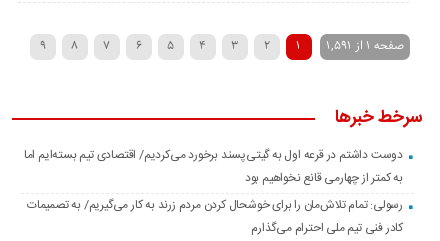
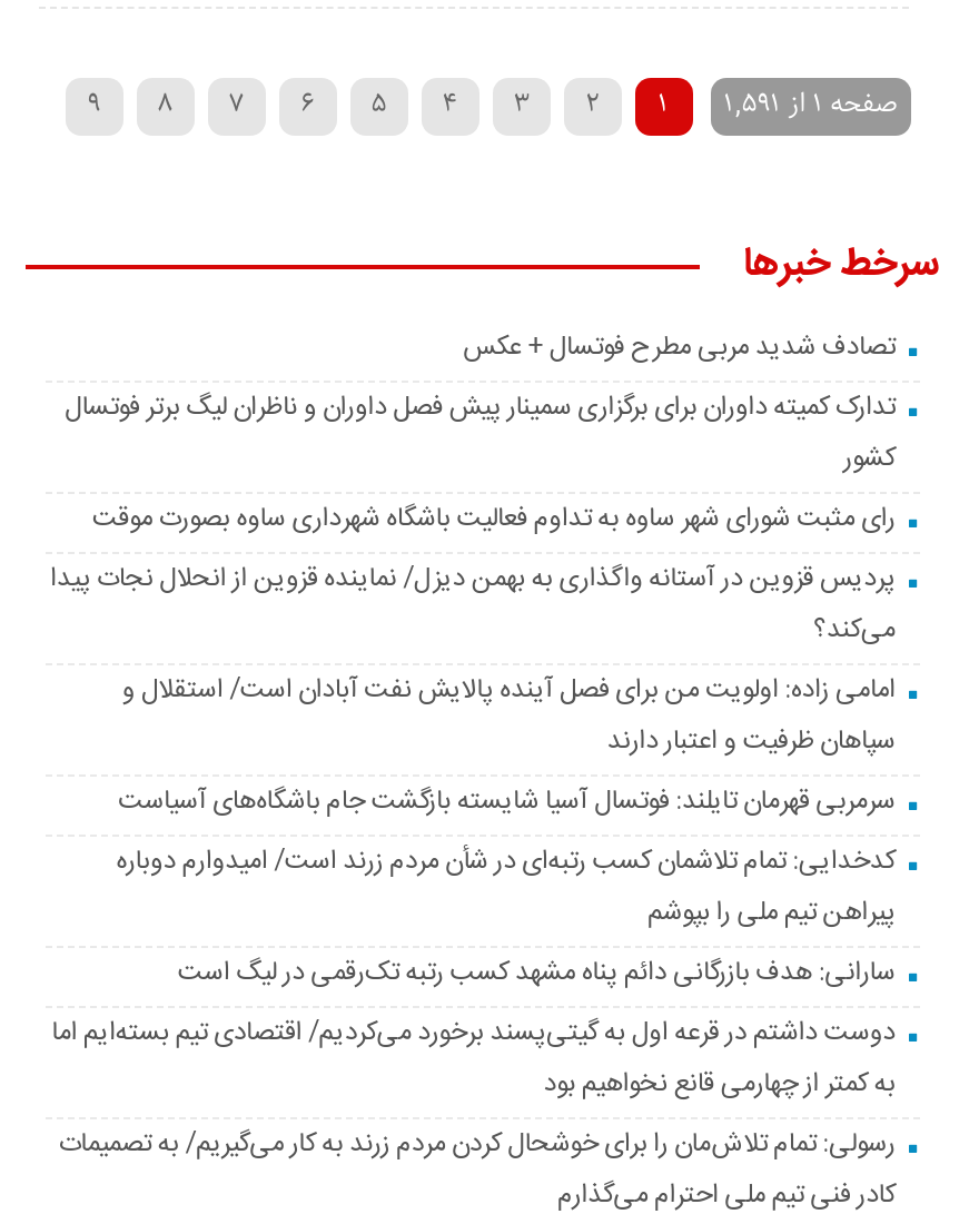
none -> [51,324,896,994] تصادف شدید مربی مطرح فوتسال + عکس | تدارک کمیته داوران برای برگزاری سمینار پیش فصل داوران و ناظران لیگ برتر فوتسال | کشور | رای مثبت شورای شهر ساوه به تداوم فعالیت باشگاه شهرداری ساوه بصورت موقت | پردیس قزوین در آستانه واگذاری به بهمن دیزل/ نماینده قزوین از انحلال نجات پیدا | می‌کند؟ | امامی زاده: اولویت من برای فصل آینده پالایش نفت آبادان است/ استقلال و | سپاهان ظرفیت و اعتبار دارند | سرمربی قهرمان تایلند: فوتسال آسیا شایسته بازگشت جام باشگاه‌های آسیاست | کدخدایی: تمام تلاشمان کسب رتبه‌ای در شأن مردم زرند است/ امیدوارم دوباره | پیراهن تیم ملی را بپوشم | سارانی: هدف بازرگانی دائم پناه مشهد کسب رتبه تک‌رقمی در لیگ است

